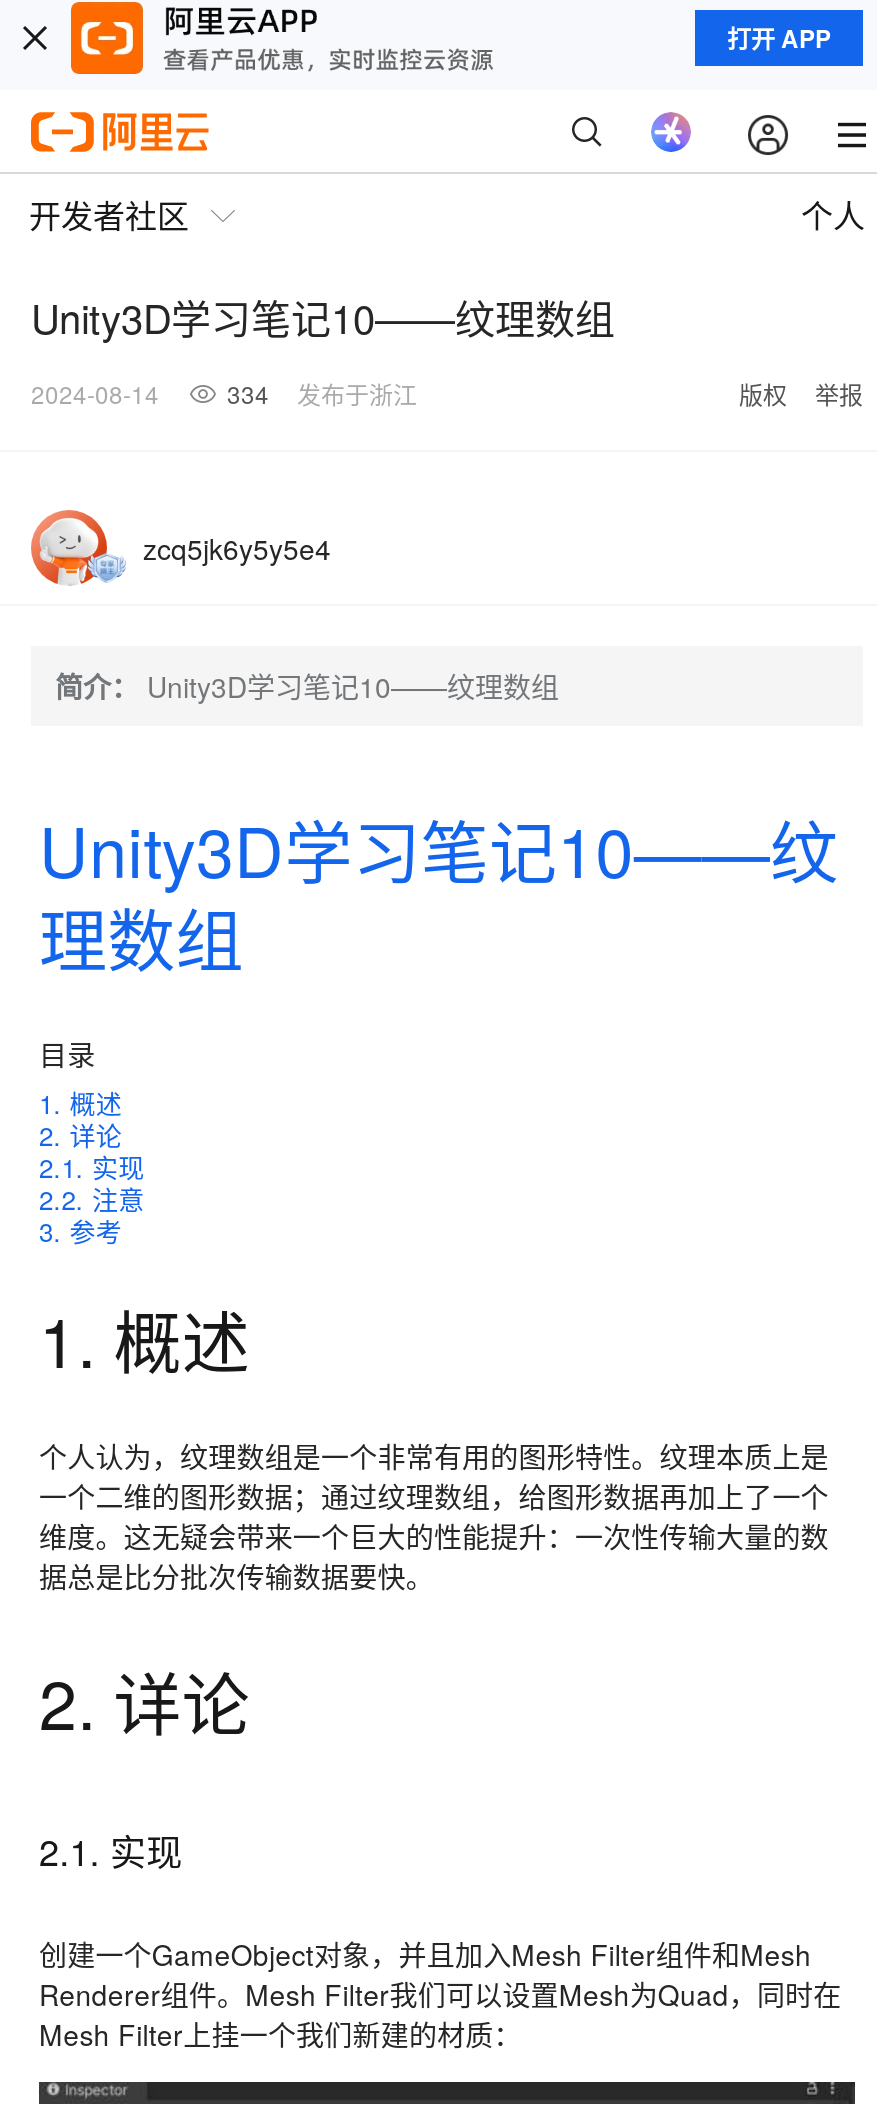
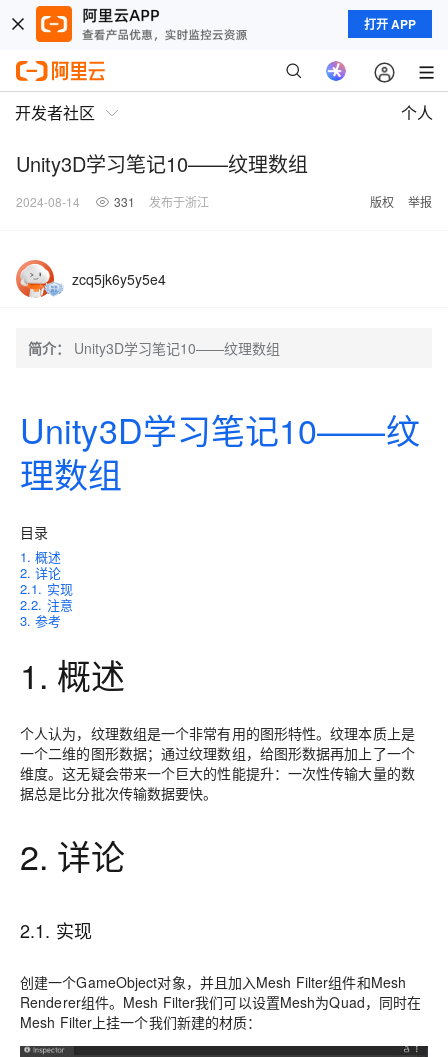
[31,376,417,410] 2024-08-14 334 发布于浙江 -> [16,193,209,210] 2024-08-14 331 发布于浙江

